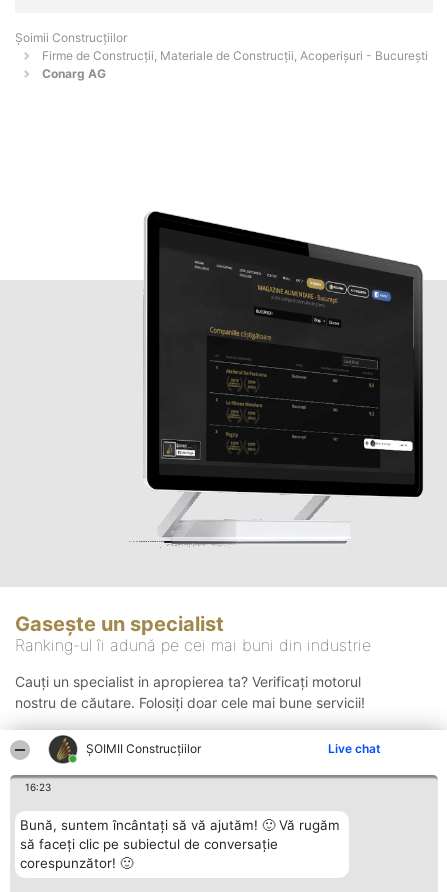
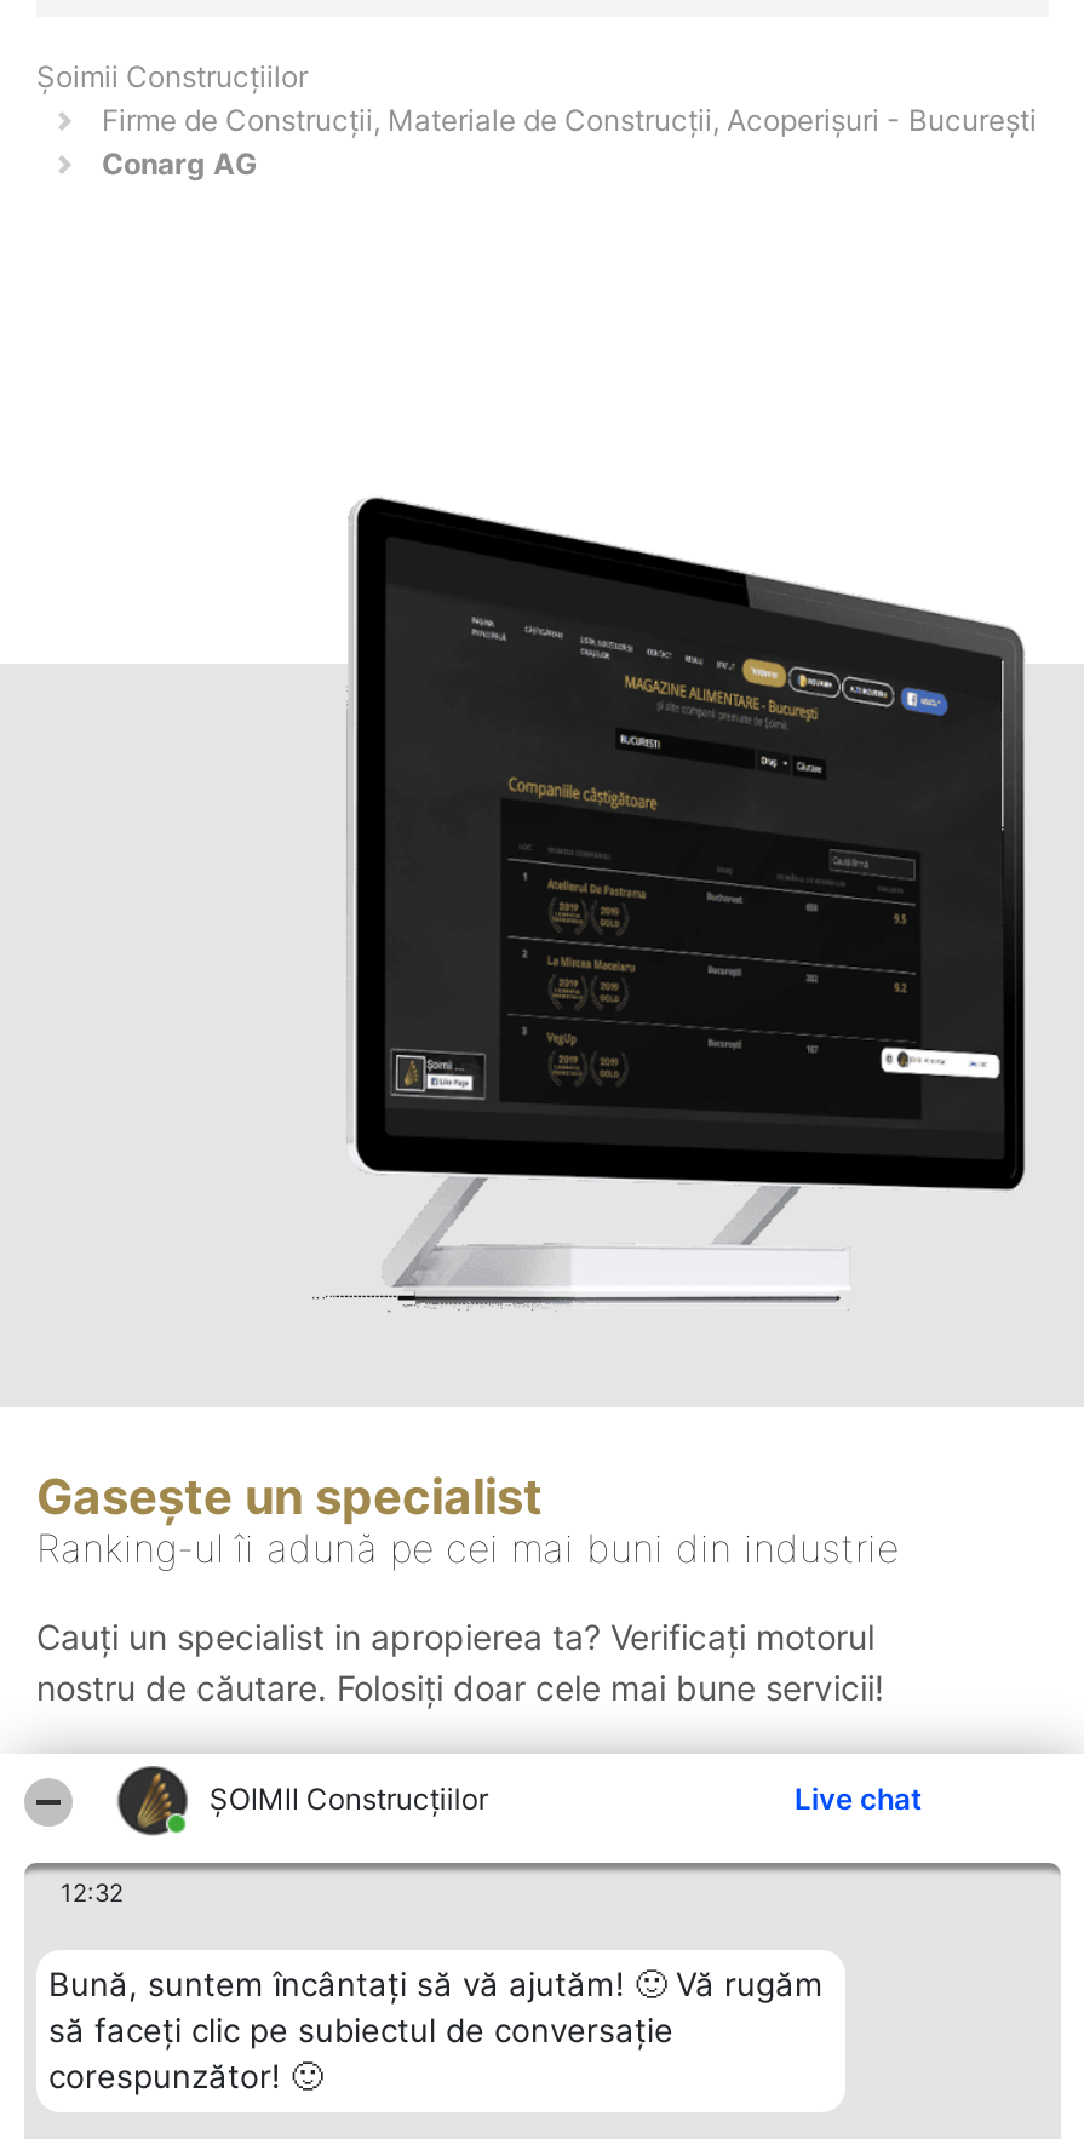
[25,781,51,793] 16:23 -> [61,1877,124,1906] 12:32

